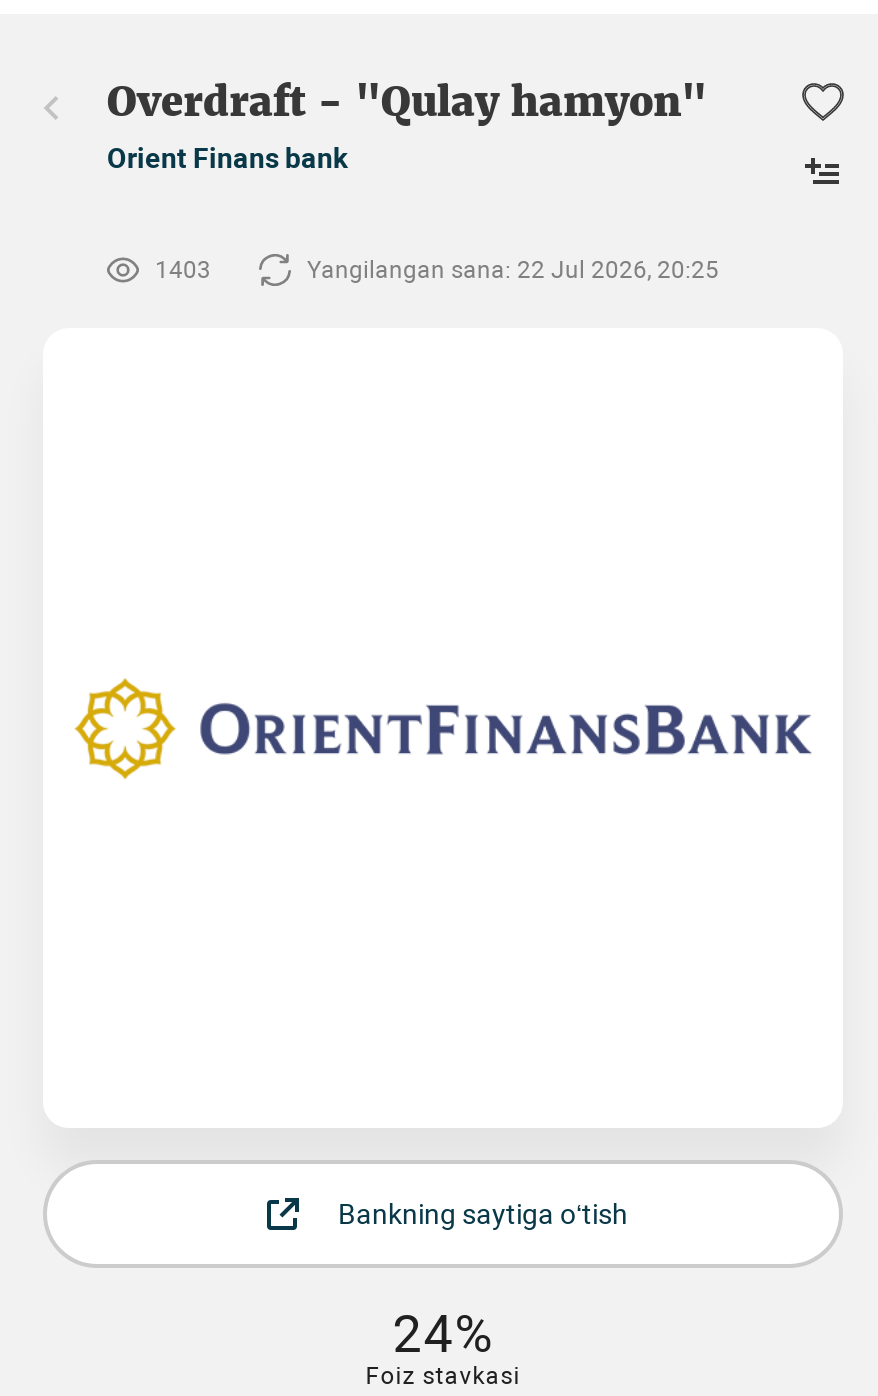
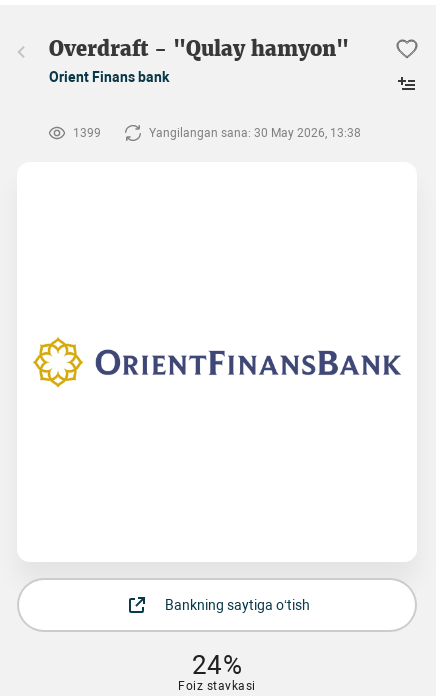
[155,256,211,284] 1403 -> [73,126,101,140] 1399
[307,256,719,284] Yangilangan sana: 22 Jul 2026, 20:25 -> [149,126,361,140] Yangilangan sana: 30 May 2026, 13:38

